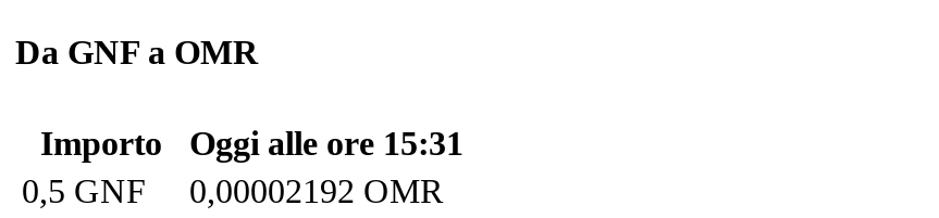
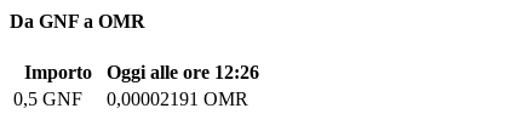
[40,125,464,162] Importo Oggi alle ore 15:31 -> [24,62,259,83] Importo Oggi alle ore 12:26
[22,173,444,210] 0,5 GNF 0,00002192 OMR -> [13,89,248,109] 0,5 GNF 0,00002191 OMR

